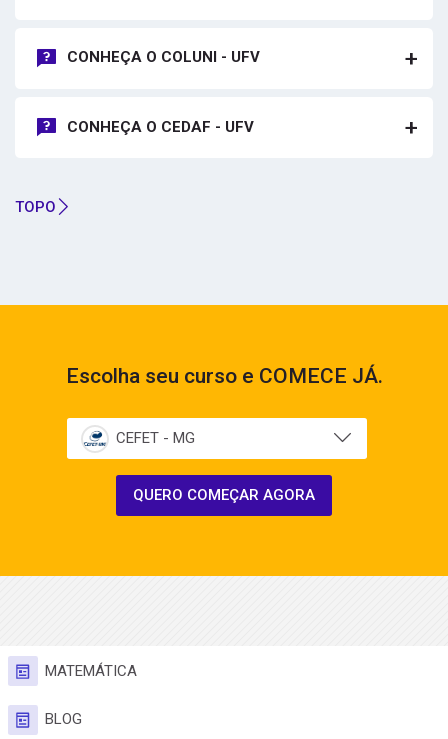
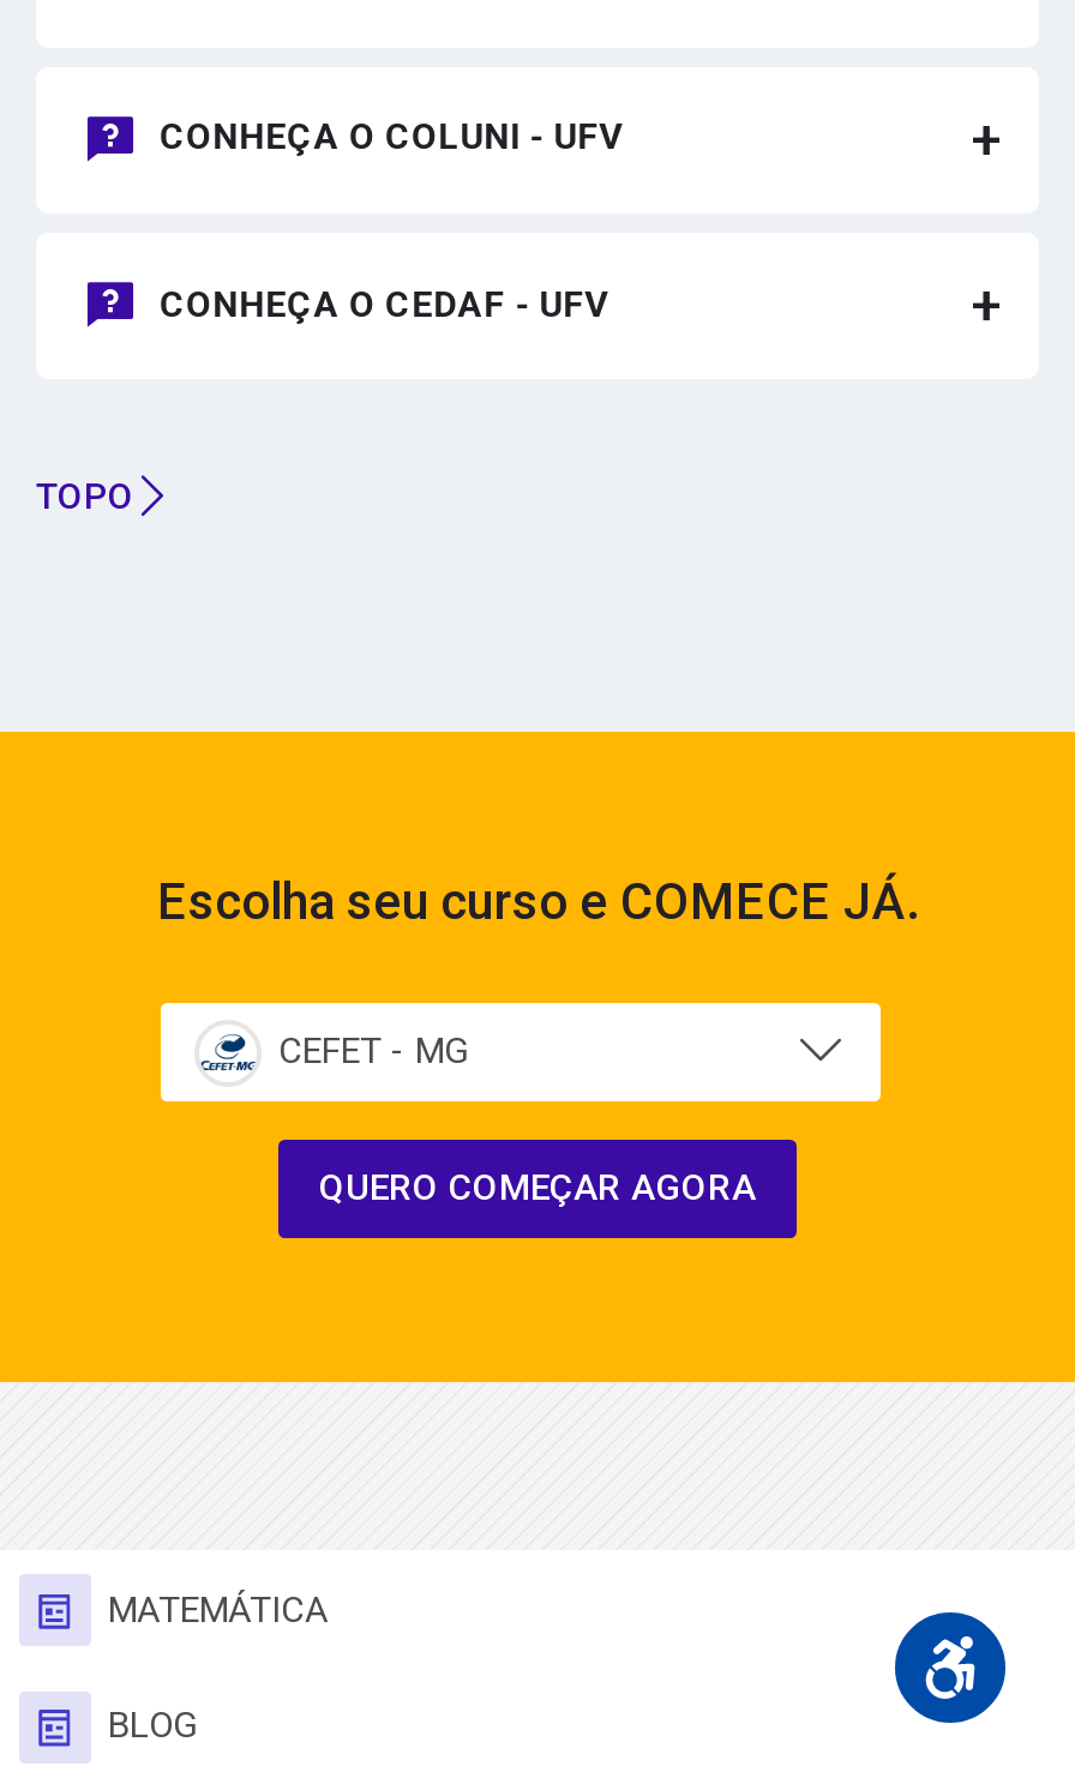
none -> [893,1610,1008,1725] [image]

